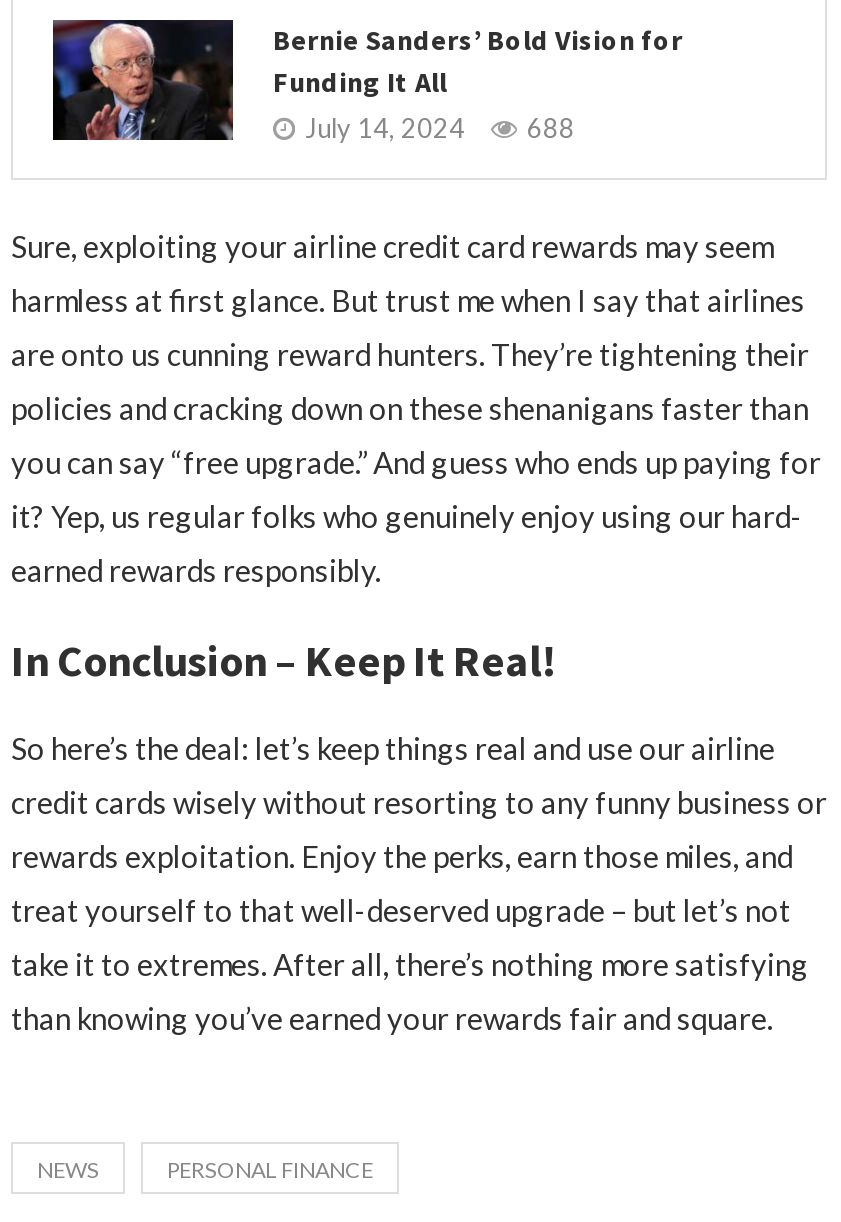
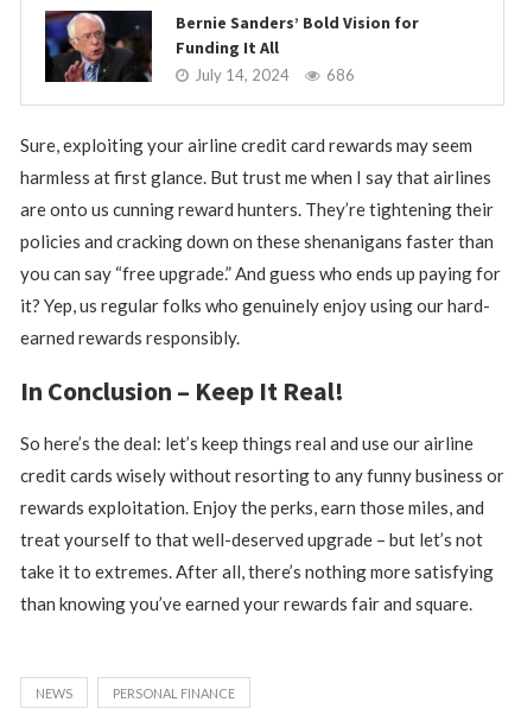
[305,112,575,144] July 14, 2024 688 -> [195,65,355,84] July 14, 2024 686

